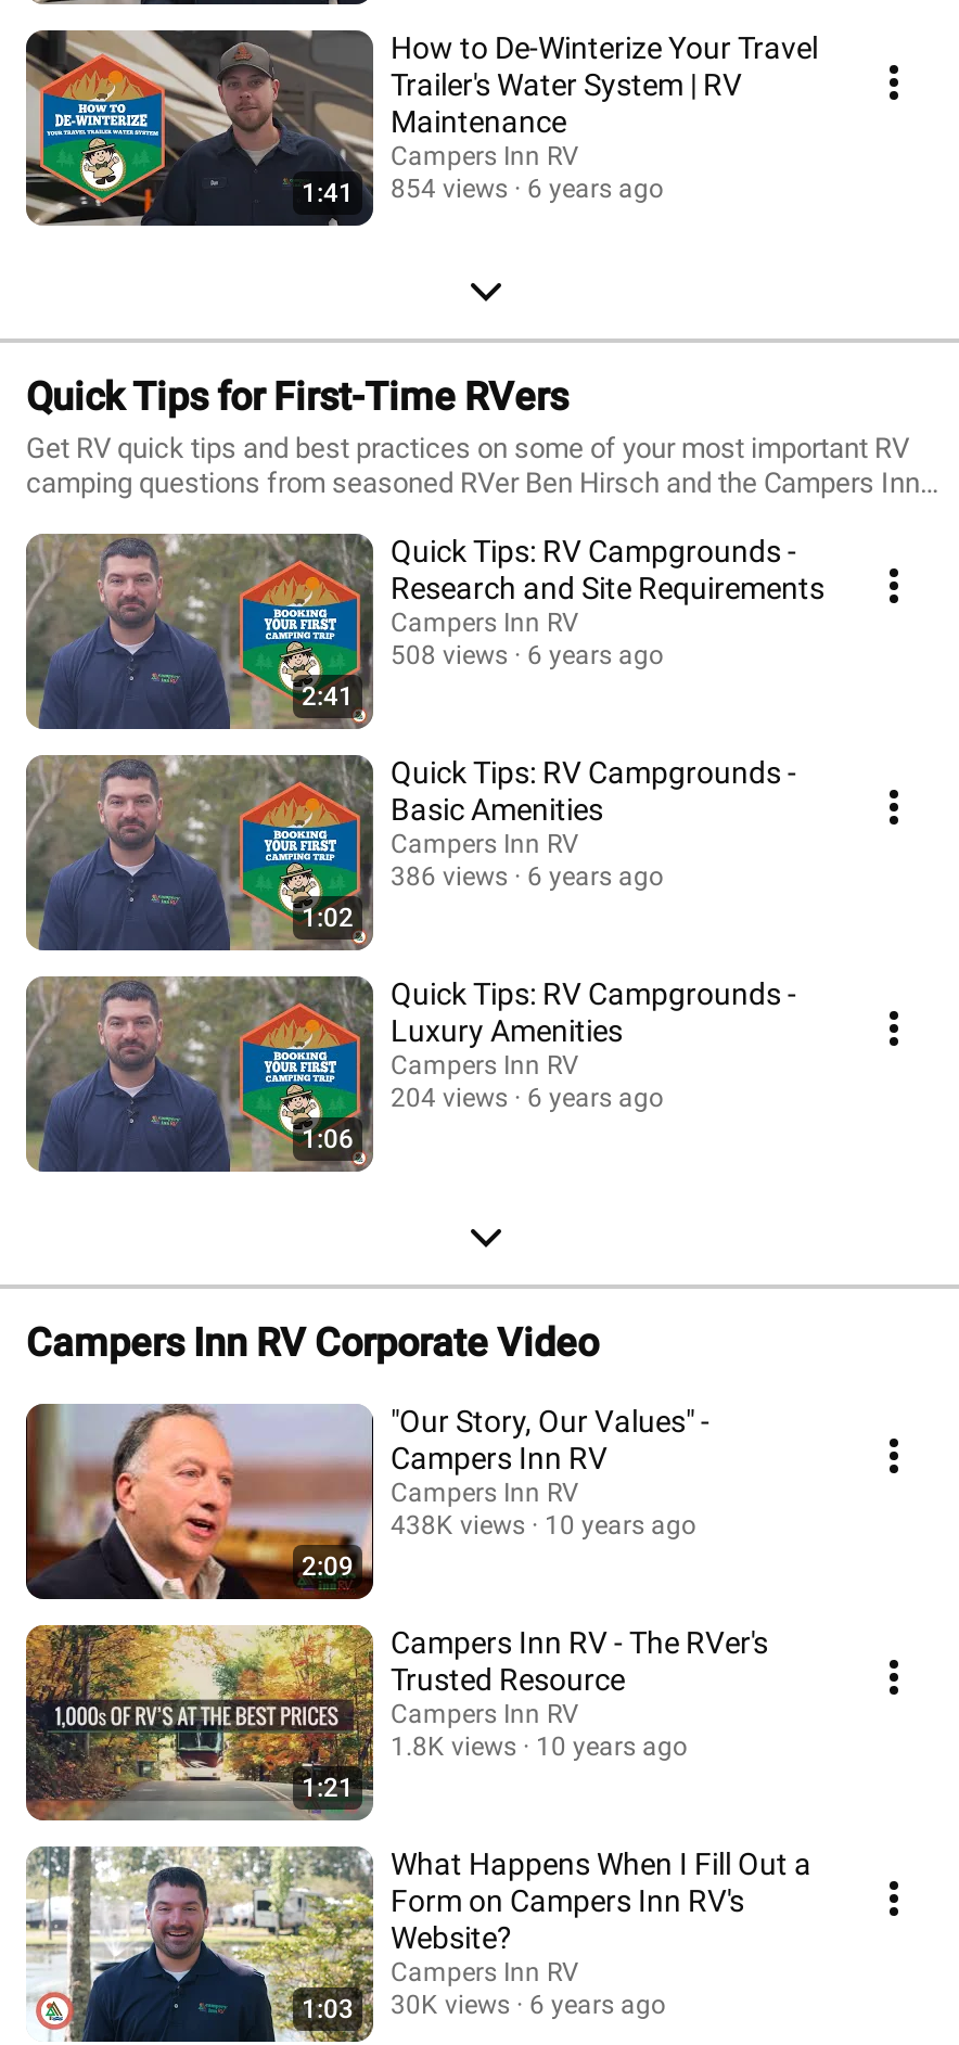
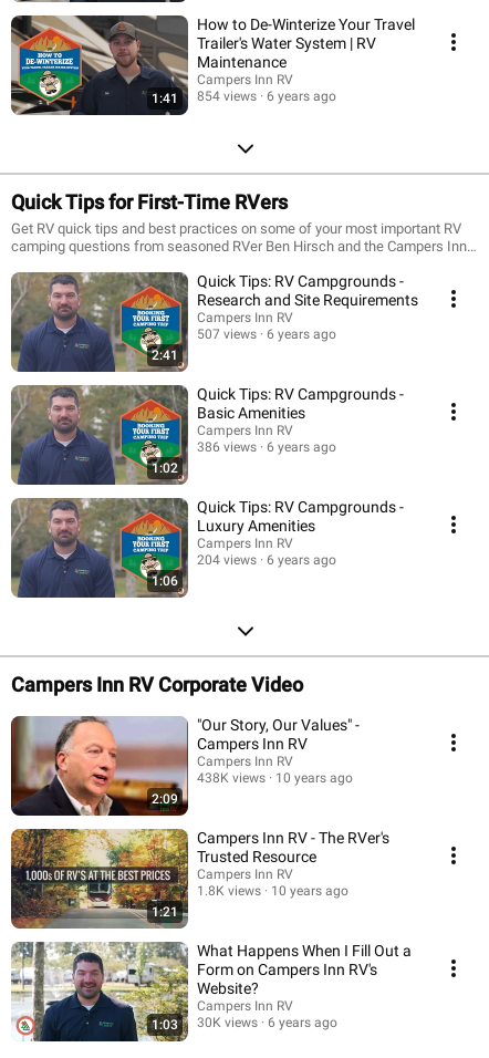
[391,640,664,670] 508 views 6 years ago -> [197,326,336,342] 507 views 6 years ago

